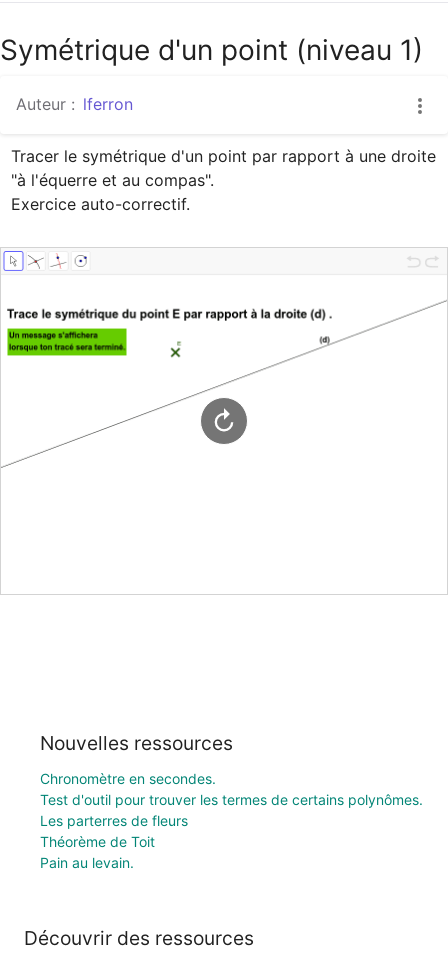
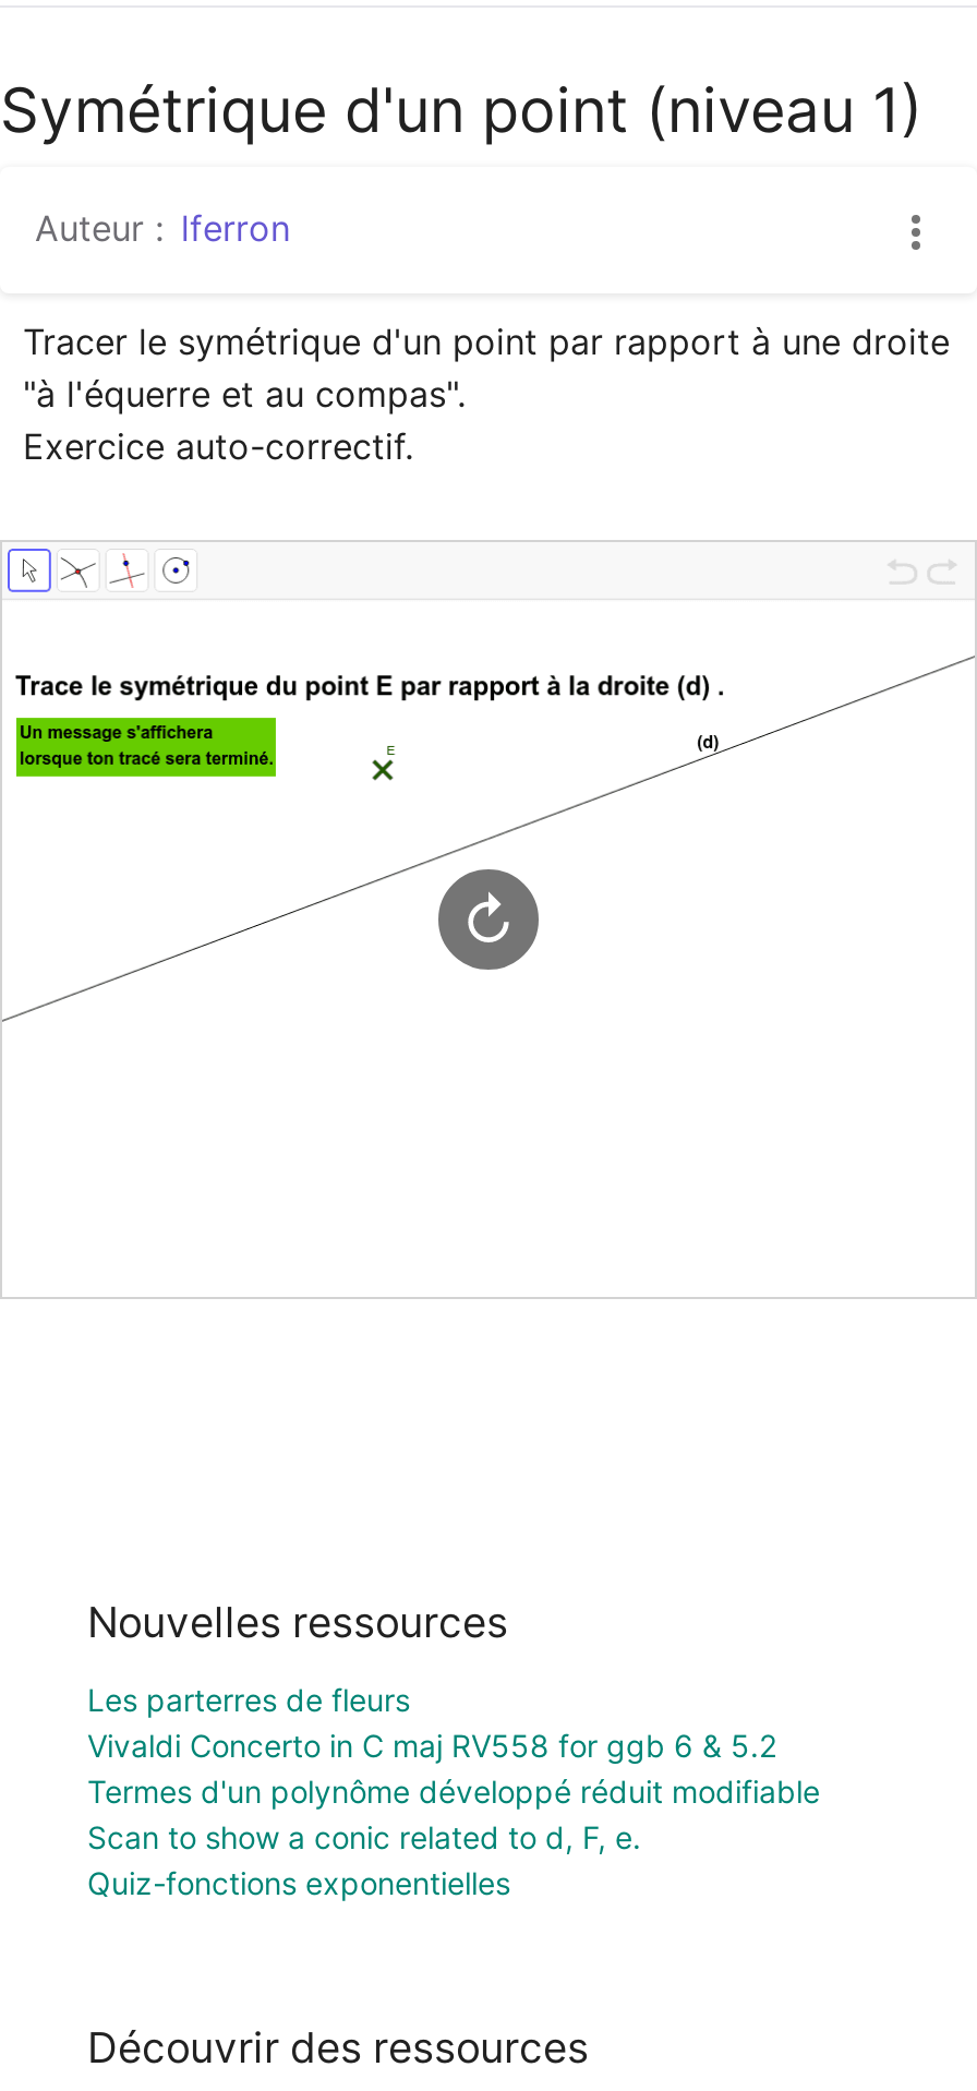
[40,770,423,808] Chronomètre en secondes. | Test d'outil pour trouver les termes de certains polynômes. -> none
moved [40,812,188,829] -> [87,1680,410,1718]: Les parterres de fleurs
[40,833,155,871] Théorème de Toit | Pain au levain. -> [87,1726,820,1901] Vivaldi Concerto in C maj RV558 for ggb 6 & 5.2 | Termes d'un polynôme développé réduit modifiable | Scan to show a conic related to d, F, e. | Quiz-fonctions exponentielles

